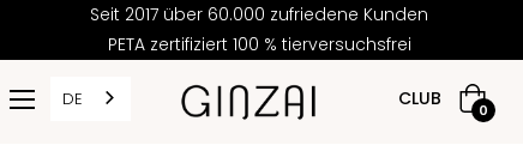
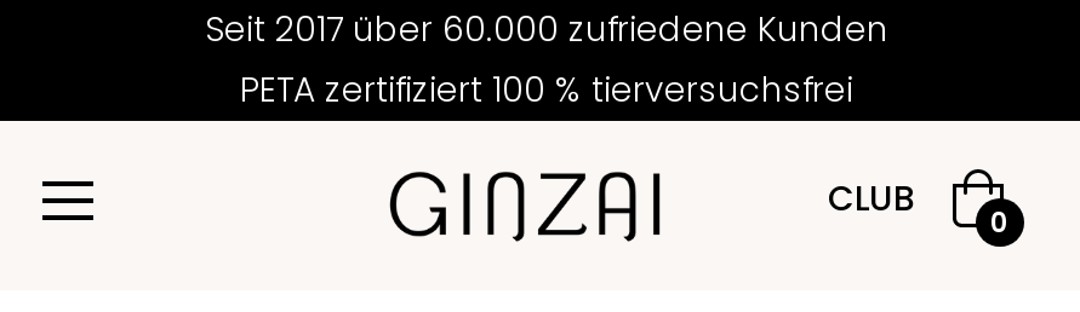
[62,87,83,110] DE -> none

